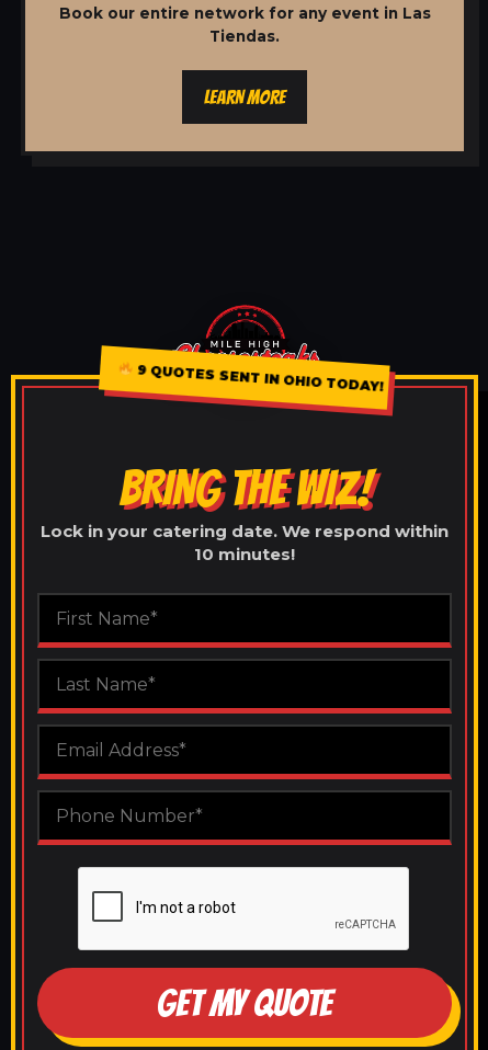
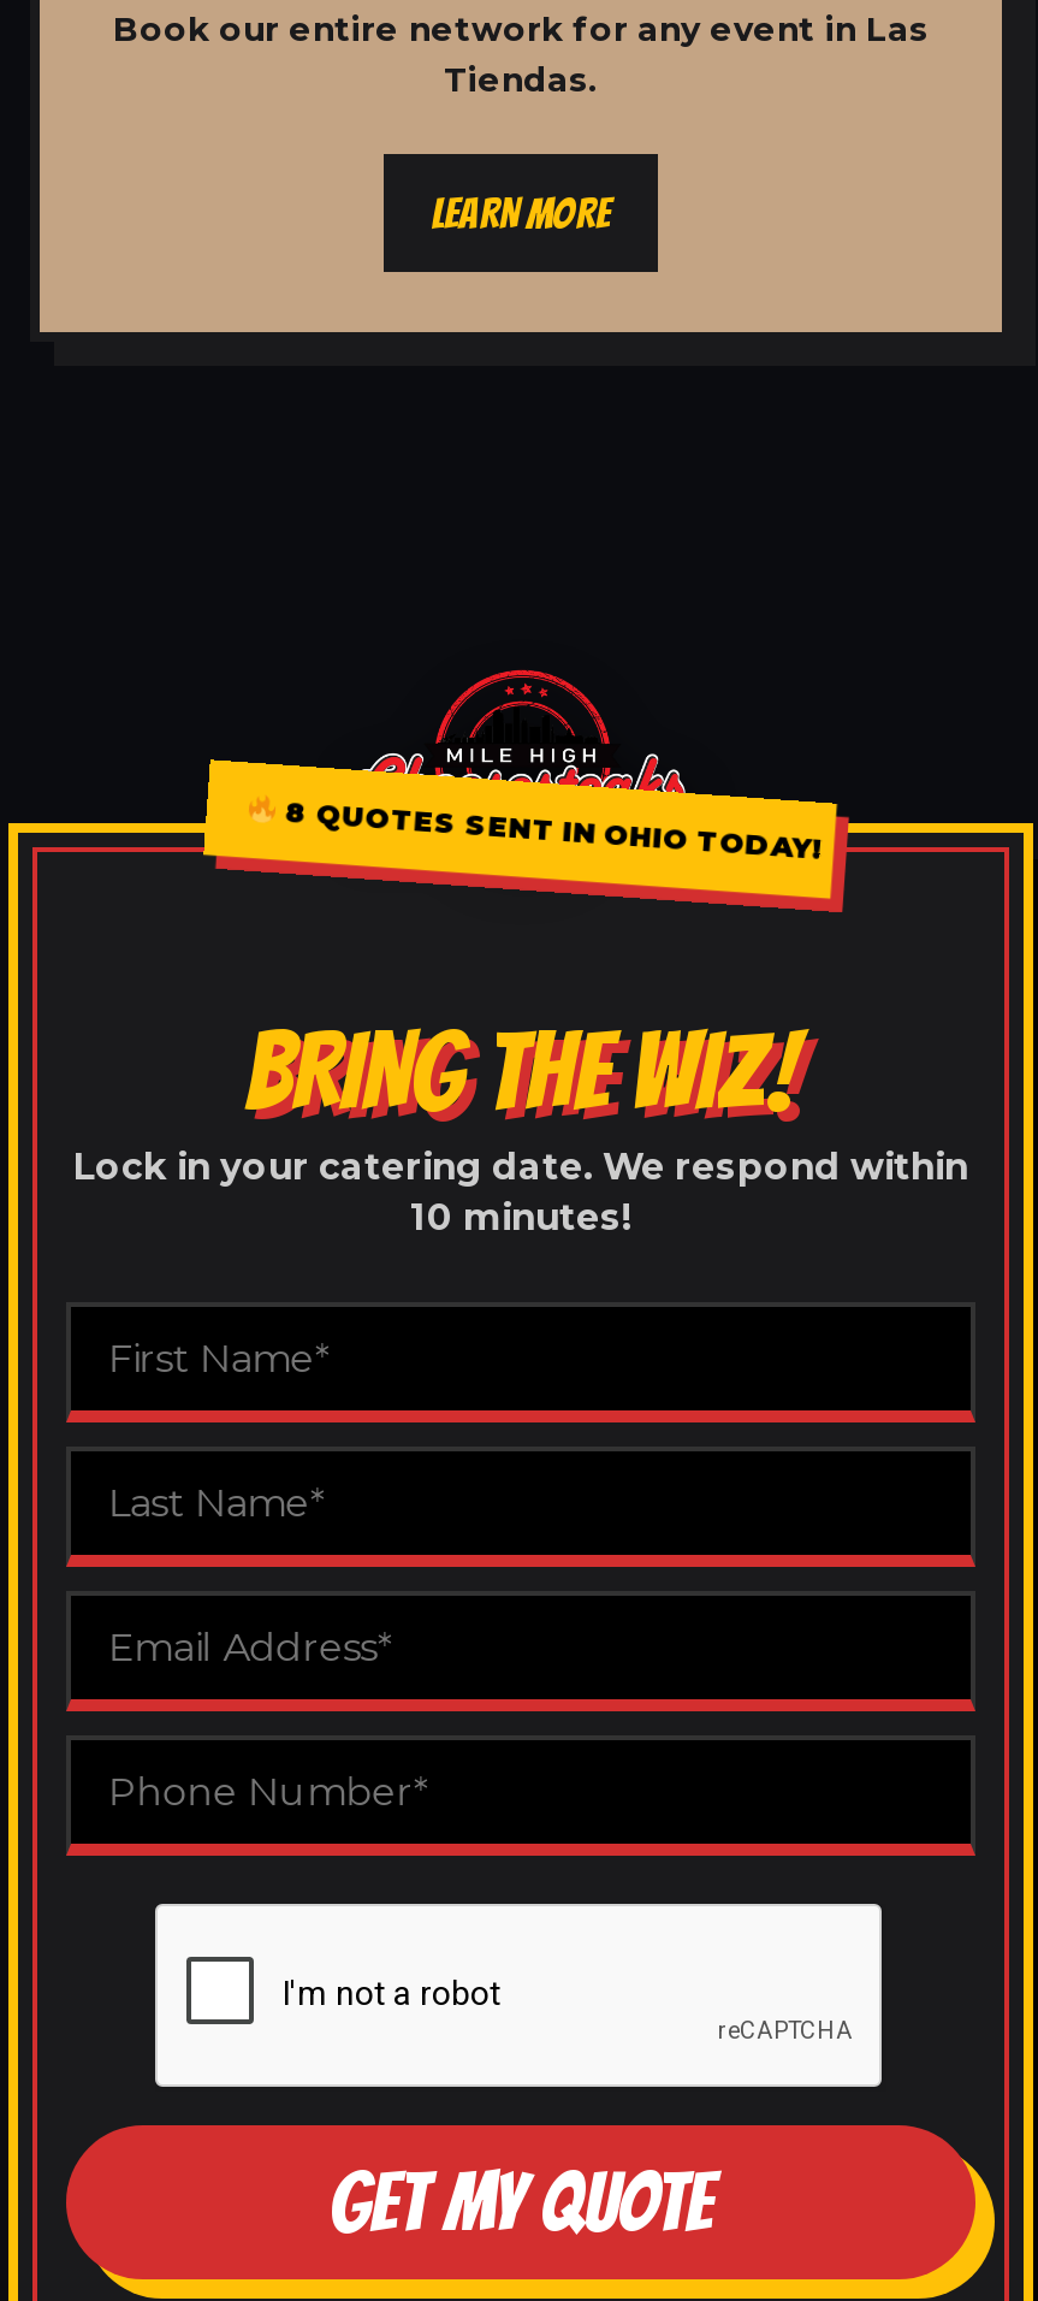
[144,362,374,393] 9 QUOTES SENT IN OHIO TODAY! -> [301,795,805,864] 8 QUOTES SENT IN OHIO TODAY!

